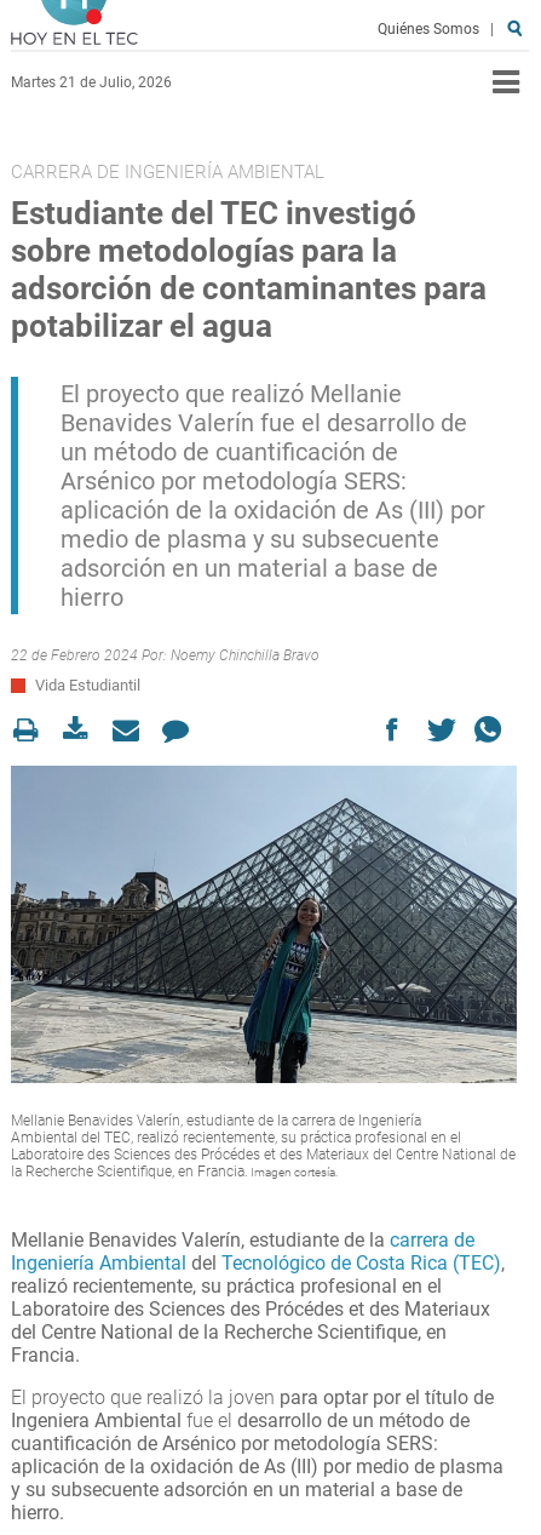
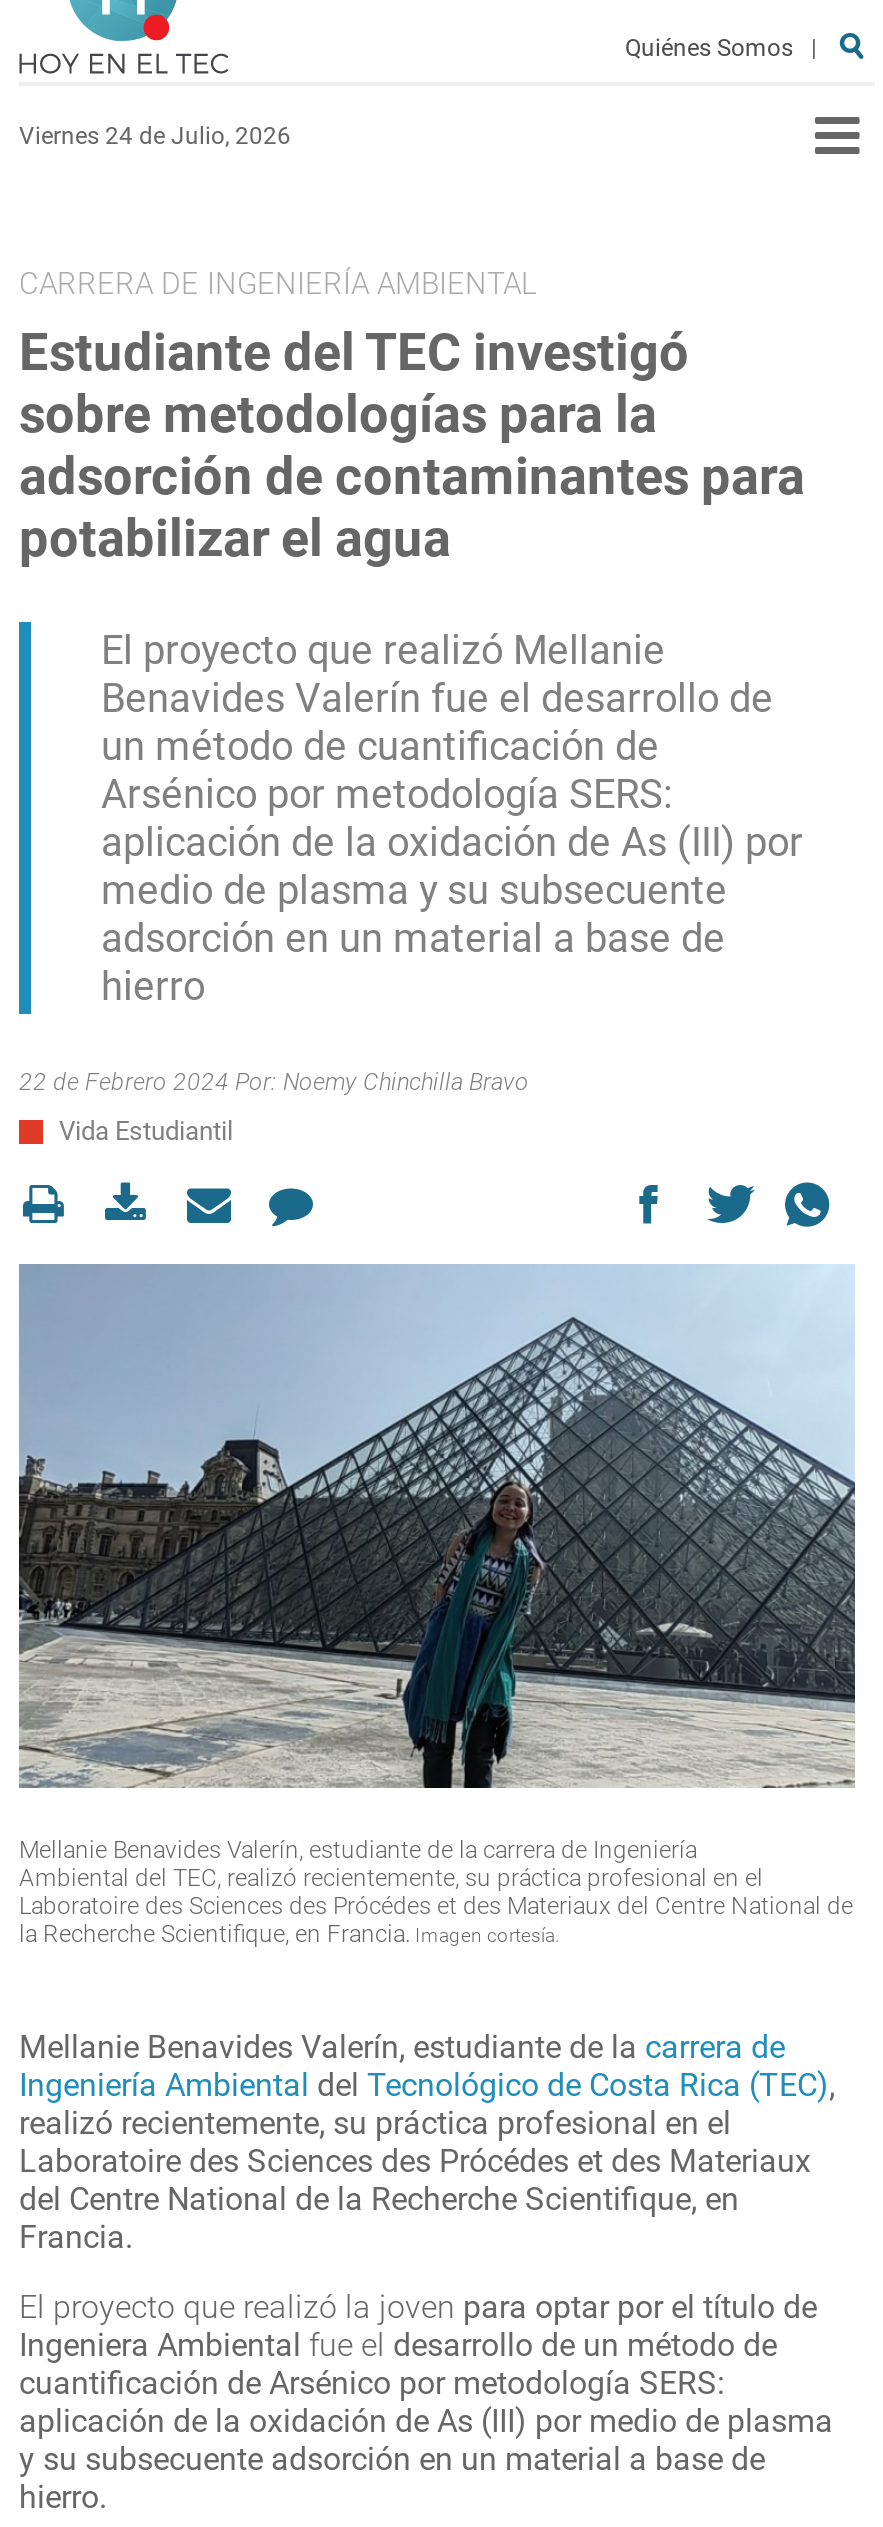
[11,74,172,91] Martes 21 de Julio, 2026 -> [19,122,291,150] Viernes 24 de Julio, 2026

